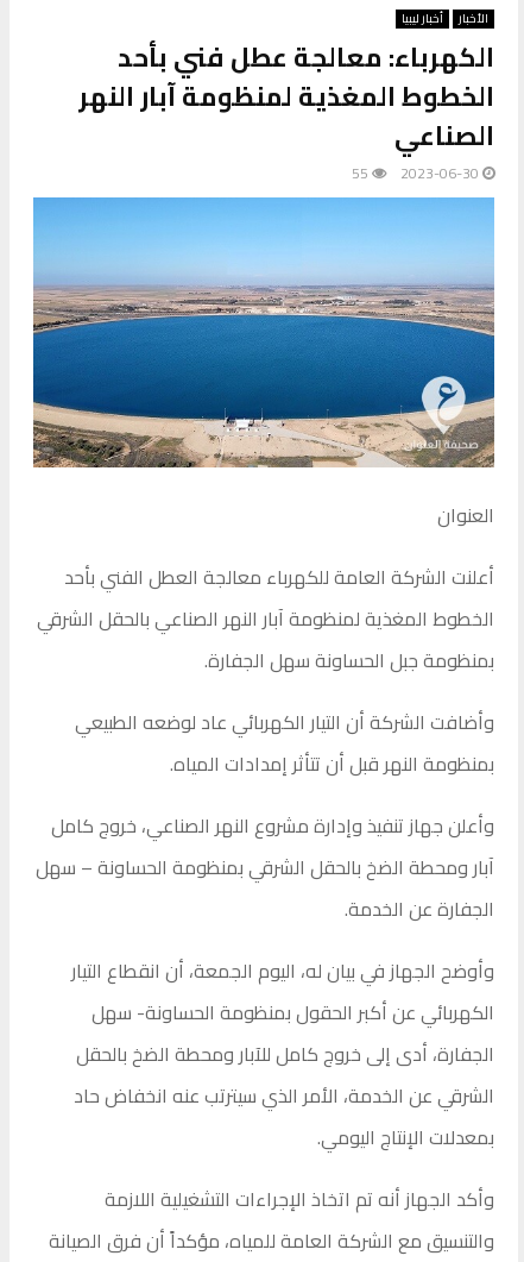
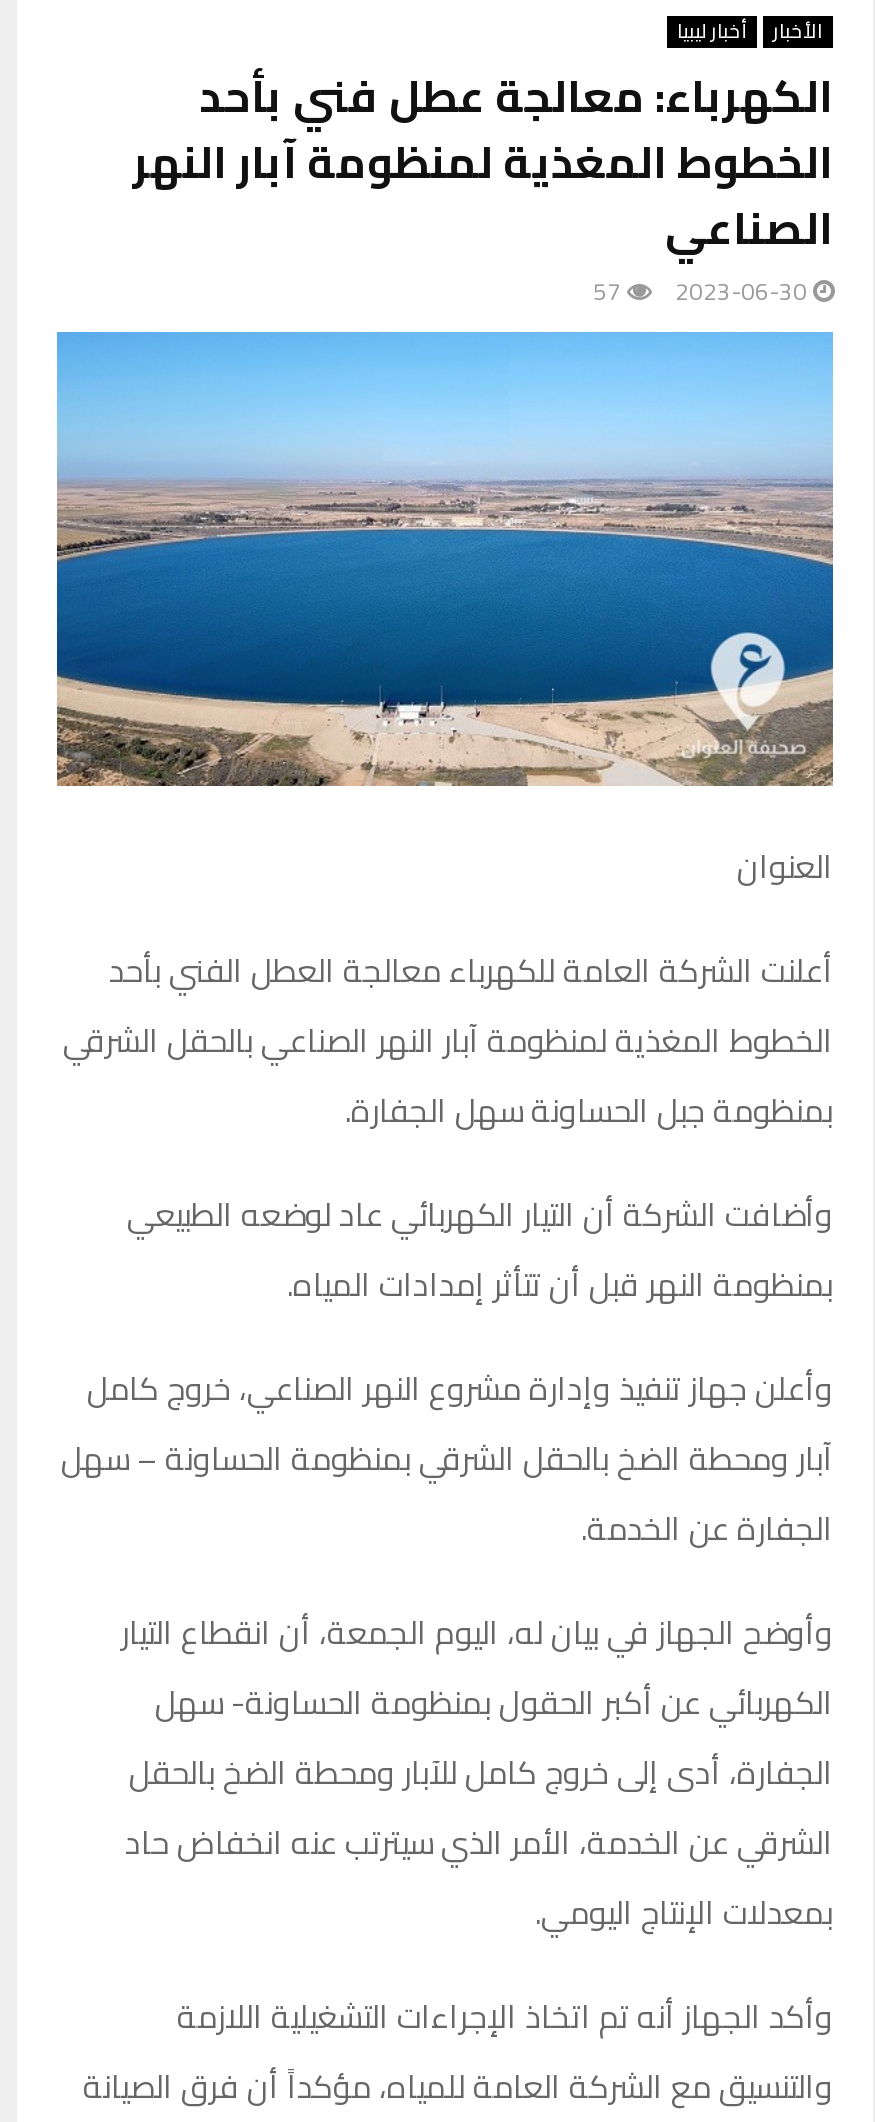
[352,159,479,187] 55 2023-06-30 -> [593,268,807,314] 57 2023-06-30

